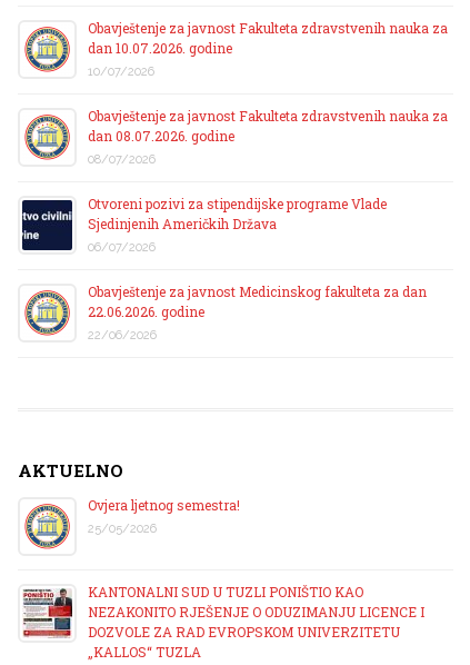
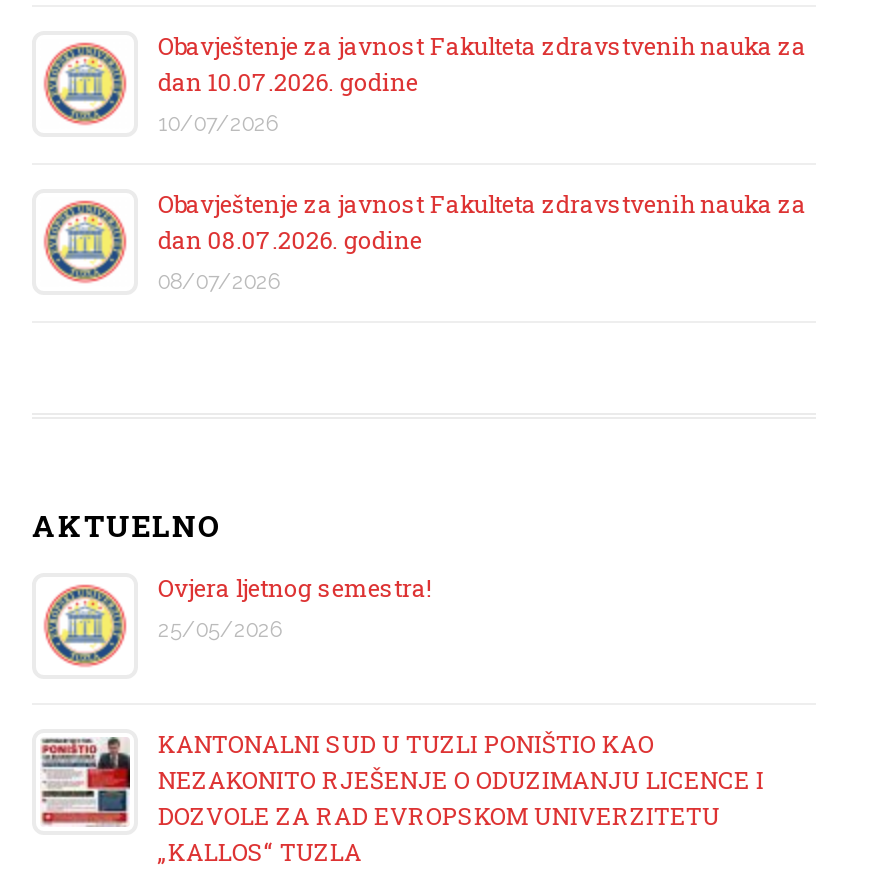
[21,194,427,342] [image] | Otvoreni pozivi za stipendijske programe Vlade | Sjedinjenih Američkih Država | 06/07/2026 | Obavještenje za javnost Medicinskog fakulteta za dan | 22.06.2026. godine | 22/06/2026 -> none

